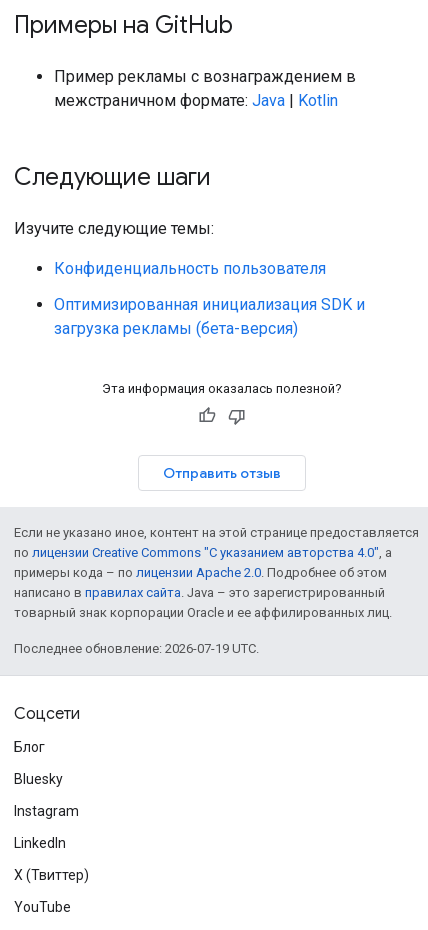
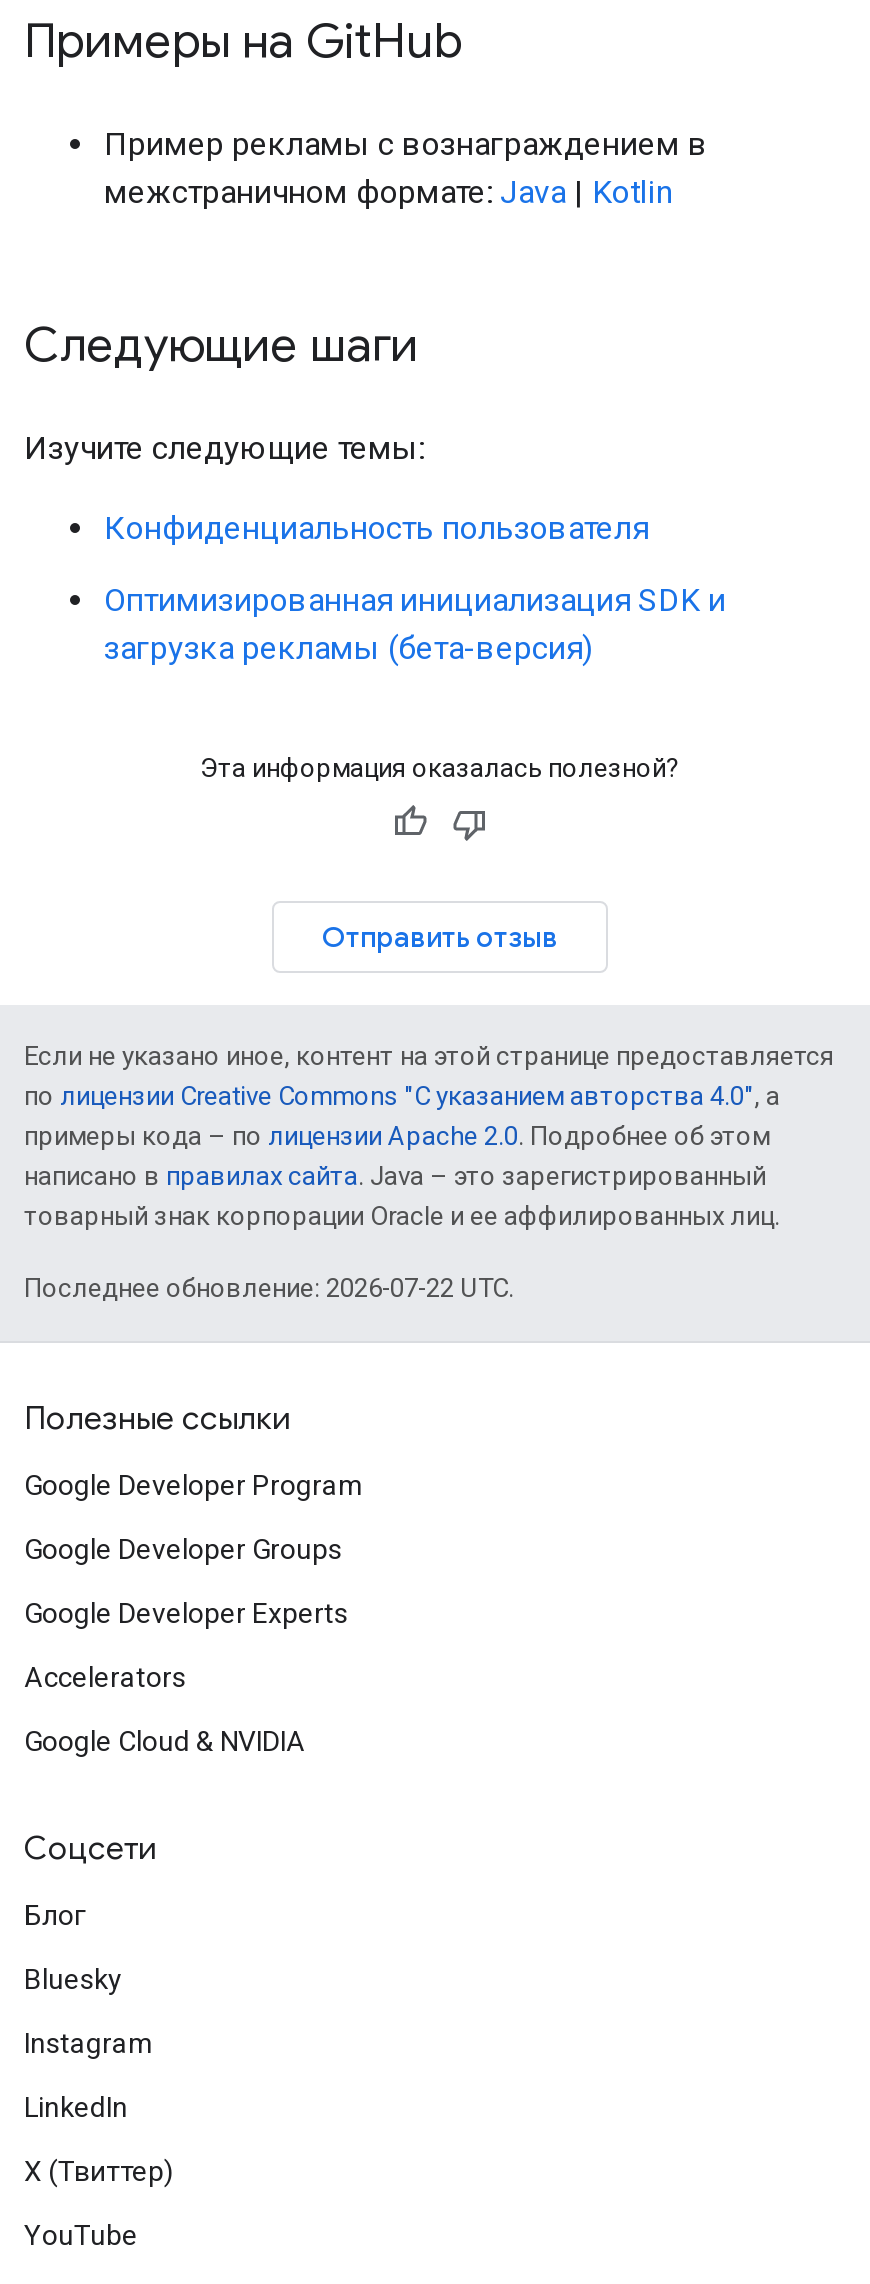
[14,641,259,656] Последнее обновление: 2026-07-19 UTC. -> [24,1273,514,1757] Последнее обновление: 2026-07-22 UTC. | Полезные ссылки | Google Developer Program | Google Developer Groups | Google Developer Experts | Accelerators | Google Cloud & NVIDIA

